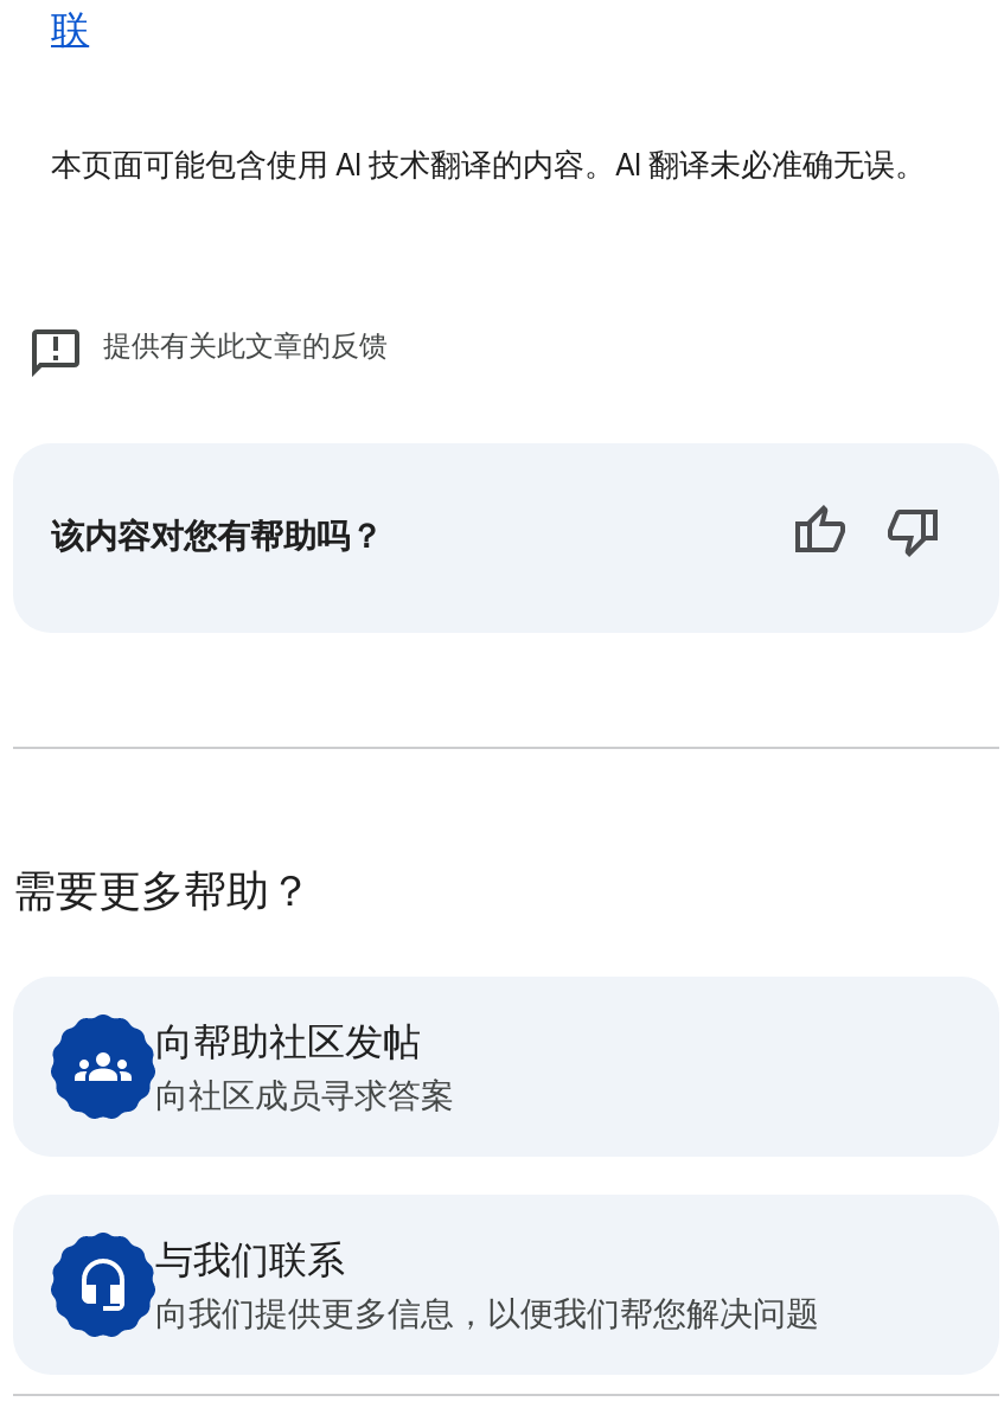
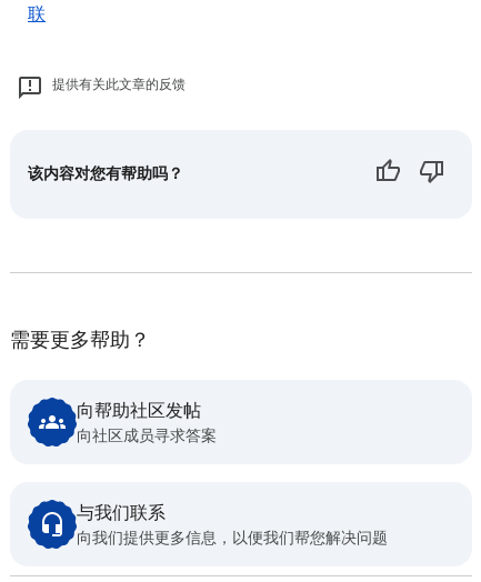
[51,144,926,185] 本页面可能包含使用 AI 技术翻译的内容。AI 翻译未必准确无误。 -> none

